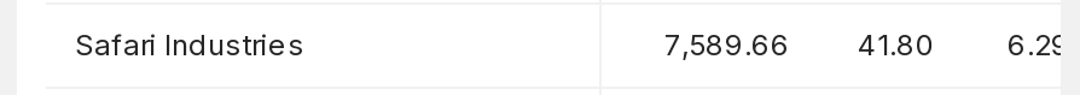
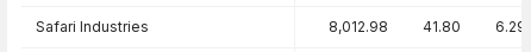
[664,26,790,63] 7,589.66 -> [329,18,388,35] 8,012.98

